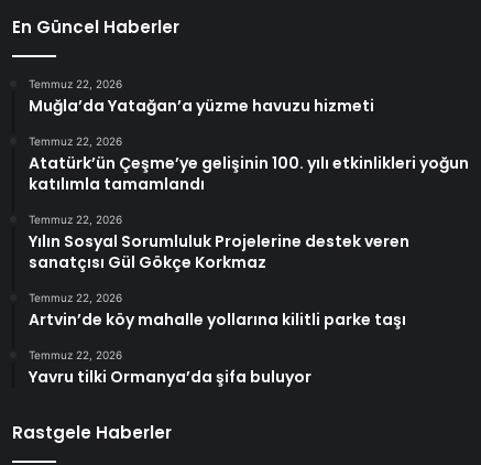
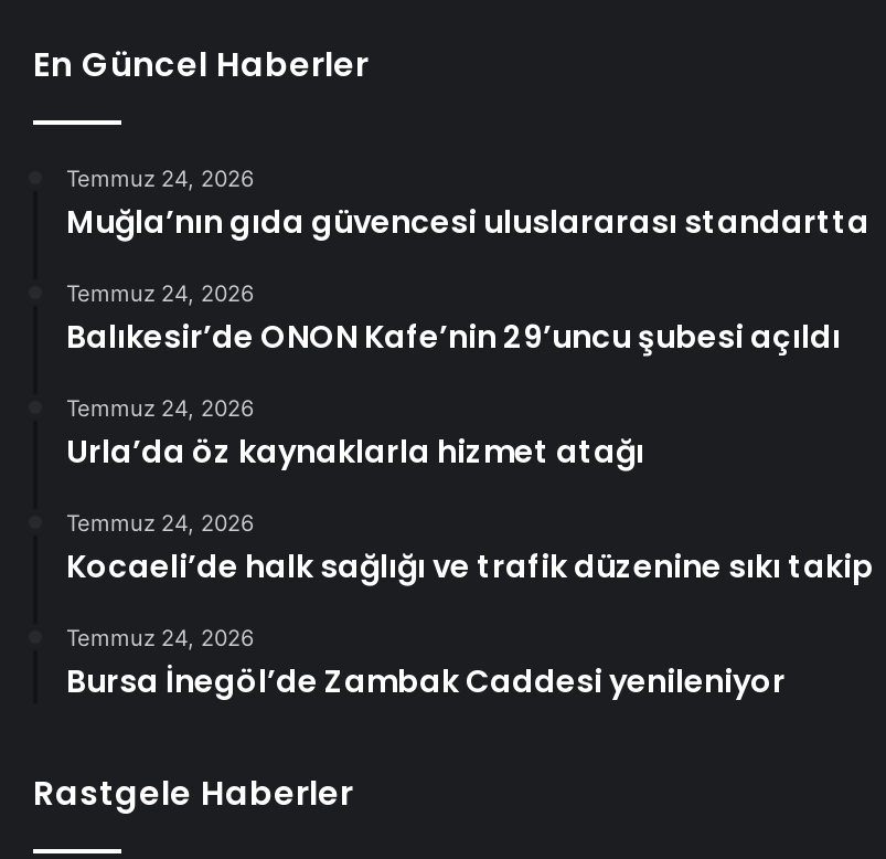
[29,77,374,116] Temmuz 22, 2026 | Muğla’da Yatağan’a yüzme havuzu hizmeti -> [66,165,869,244] Temmuz 24, 2026 | Muğla’nın gıda güvencesi uluslararası standartta
[29,134,469,194] Temmuz 22, 2026 | Atatürk’ün Çeşme’ye gelişinin 100. yılı etkinlikleri yoğun | katılımla tamamlandı -> [66,279,841,359] Temmuz 24, 2026 | Balıkesir’de ONON Kafe’nin 29’uncu şubesi açıldı
[29,212,409,273] Temmuz 22, 2026 | Yılın Sosyal Sorumluluk Projelerine destek veren | sanatçısı Gül Gökçe Korkmaz -> [66,394,644,474] Temmuz 24, 2026 | Urla’da öz kaynaklarla hizmet atağı
[29,290,406,330] Temmuz 22, 2026 | Artvin’de köy mahalle yollarına kilitli parke taşı -> [66,509,874,588] Temmuz 24, 2026 | Kocaeli’de halk sağlığı ve trafik düzenine sıkı takip
[29,348,311,387] Temmuz 22, 2026 | Yavru tilki Ormanya’da şifa buluyor -> [66,624,786,703] Temmuz 24, 2026 | Bursa İnegöl’de Zambak Caddesi yenileniyor

